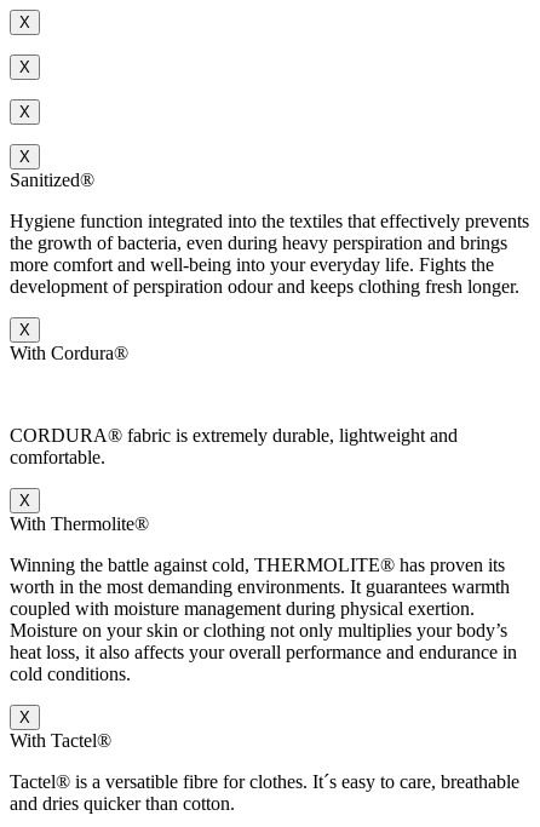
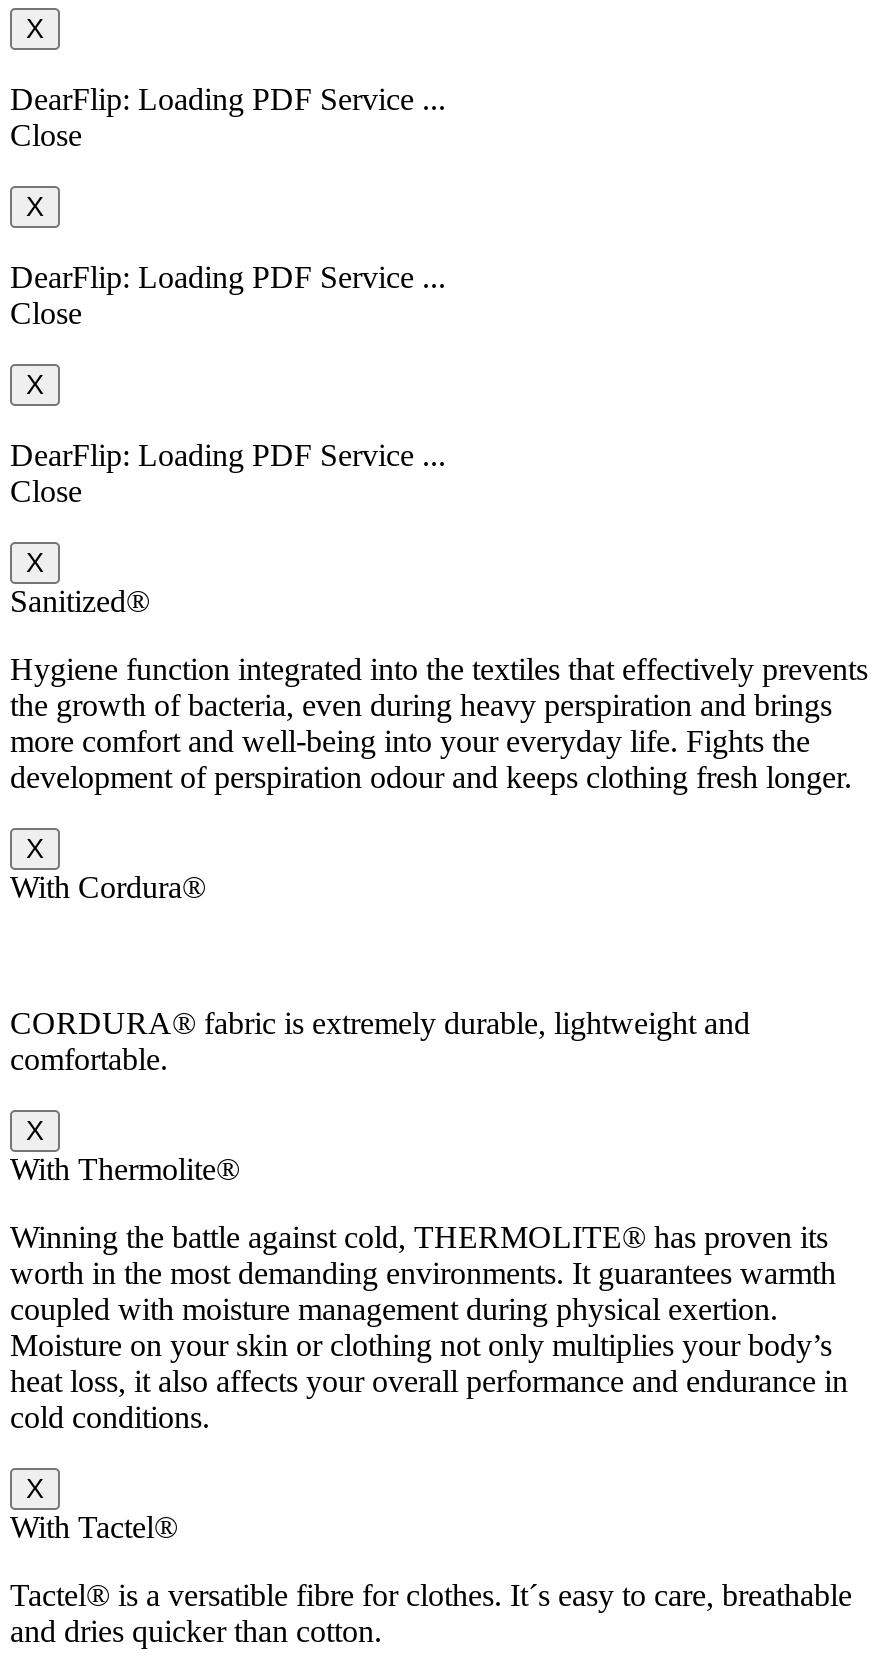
none -> [10,81,446,151] DearFlip: Loading PDF Service ... | Close
none -> [10,259,446,329] DearFlip: Loading PDF Service ... | Close
none -> [10,437,446,507] DearFlip: Loading PDF Service ... | Close

